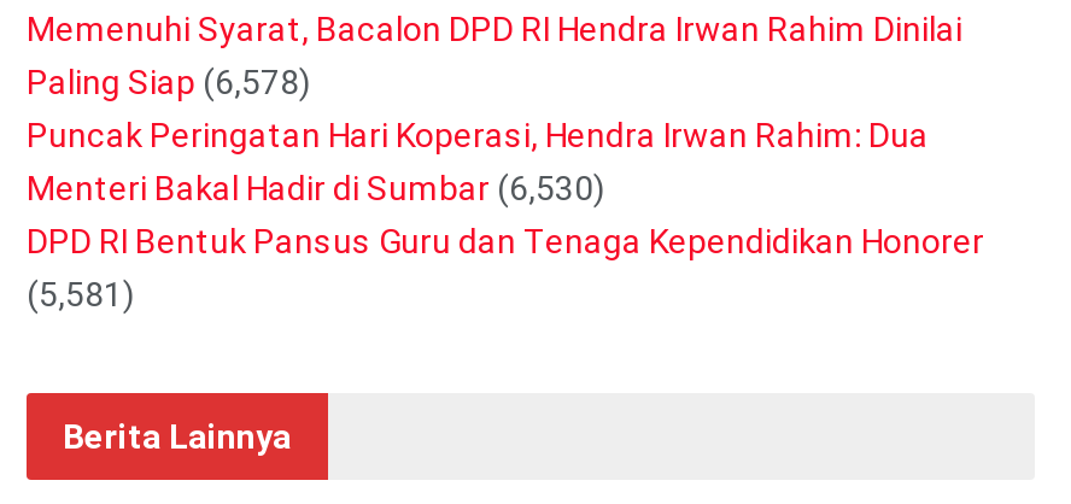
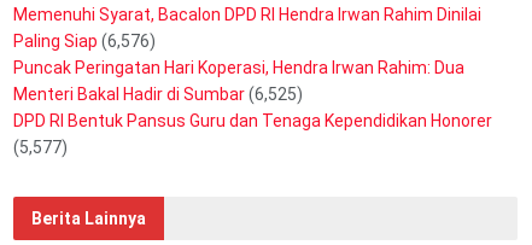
[27,62,311,101] Paling Siap (6,578) -> [13,31,156,50] Paling Siap (6,576)
[27,168,605,207] Menteri Bakal Hadir di Sumbar (6,530) -> [13,84,303,104] Menteri Bakal Hadir di Sumbar (6,525)
[27,274,135,313] (5,581) -> [13,137,68,157] (5,577)

